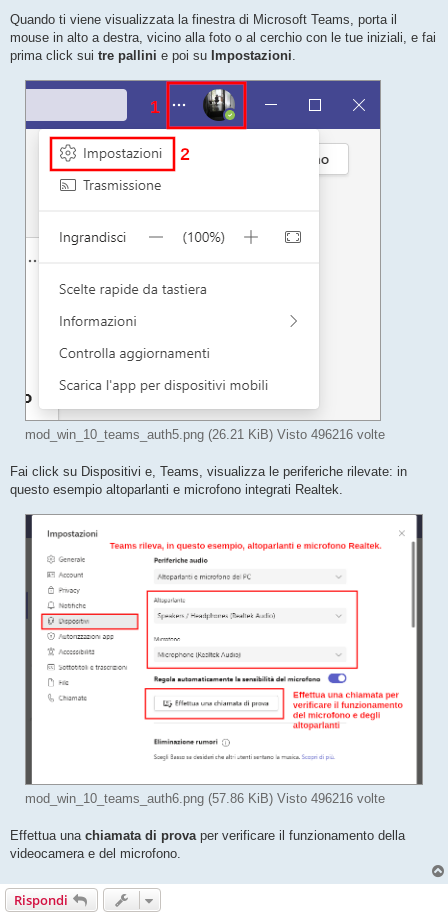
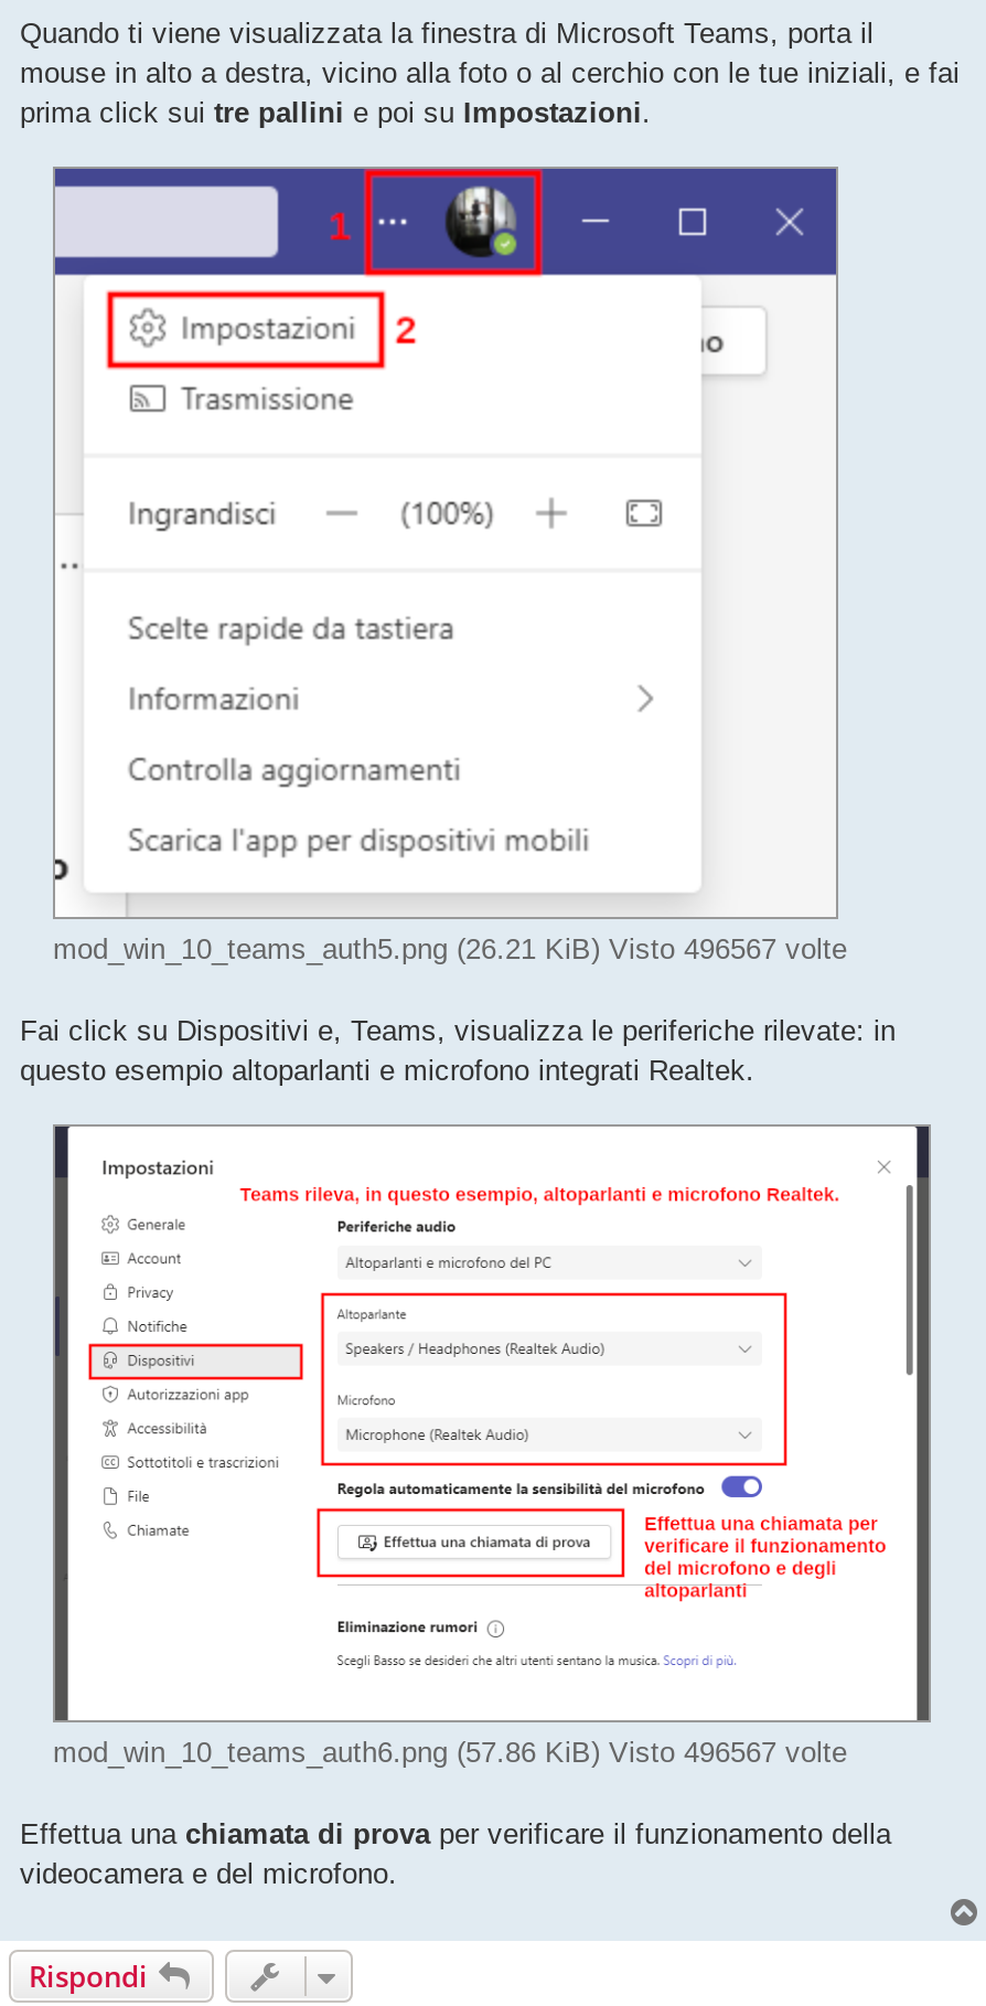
[25,427,385,442] mod_win_10_teams_auth5.png (26.21 KiB) Visto 496216 volte -> [53,932,847,965] mod_win_10_teams_auth5.png (26.21 KiB) Visto 496567 volte
[25,791,385,806] mod_win_10_teams_auth6.png (57.86 KiB) Visto 496216 volte -> [53,1735,847,1768] mod_win_10_teams_auth6.png (57.86 KiB) Visto 496567 volte

